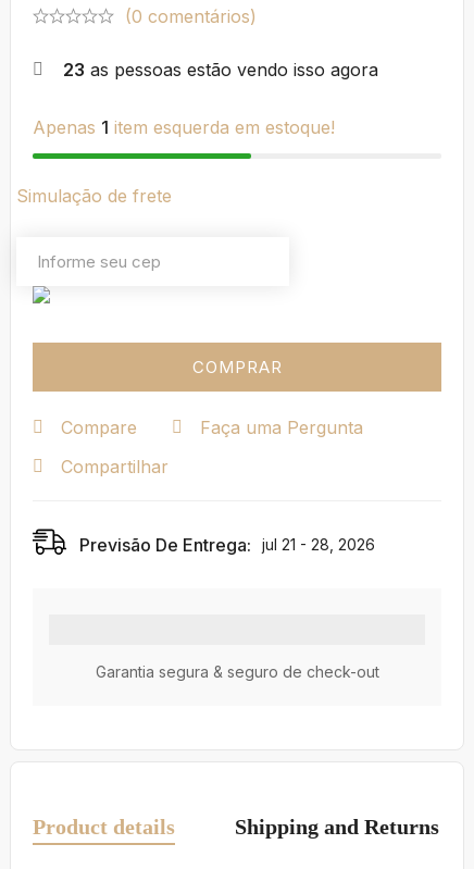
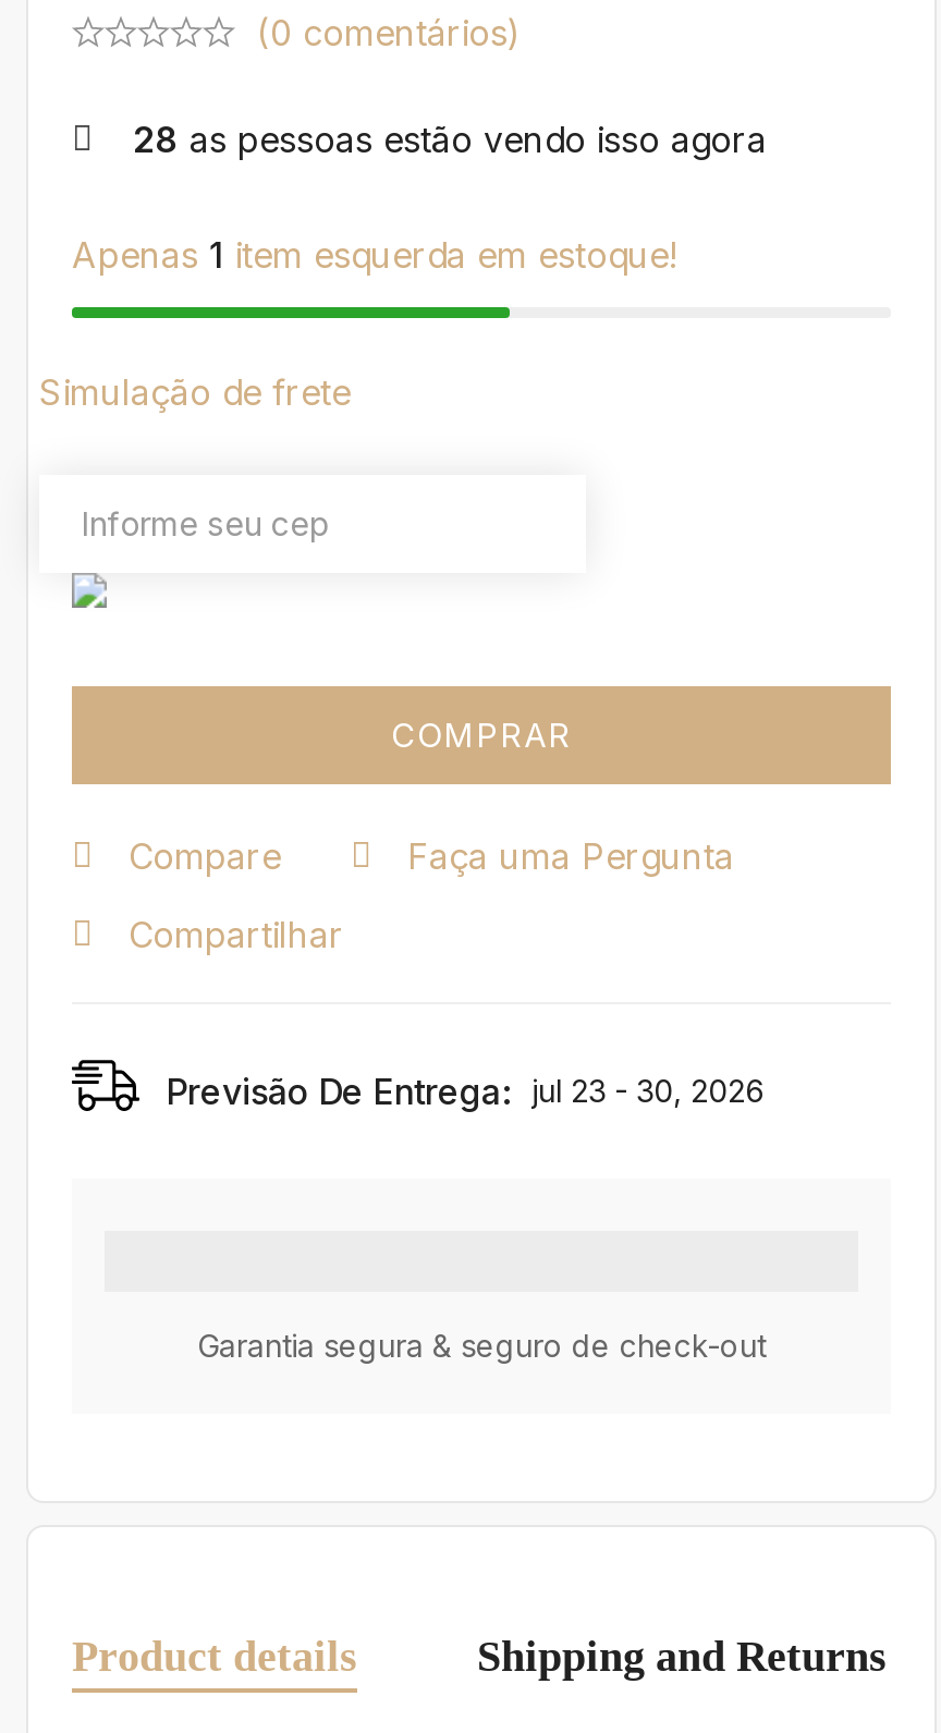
[63,58,378,80] 23 as pessoas estão vendo isso agora -> [133,117,767,160] 28 as pessoas estão vendo isso agora
[79,534,375,555] Previsão De Entrega: jul 21 - 28, 2026 -> [166,1069,765,1112] Previsão De Entrega: jul 23 - 30, 2026

